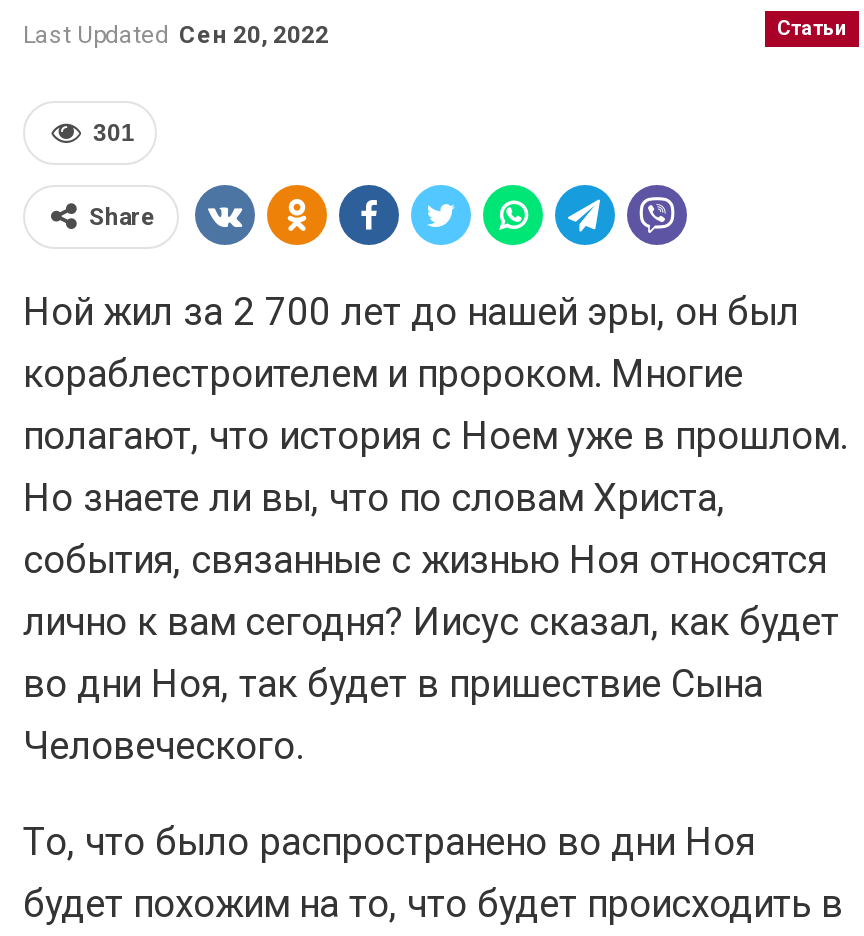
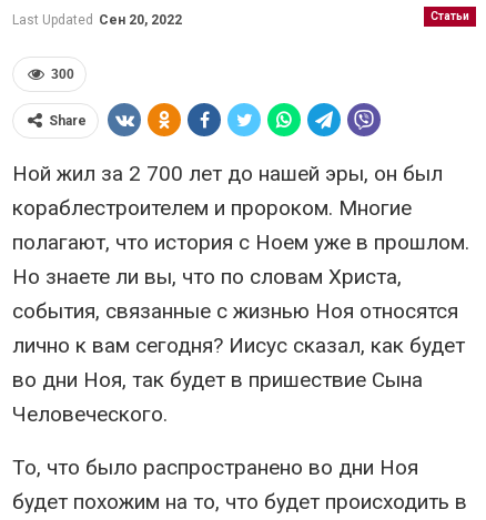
[93,119,135,147] 301 -> [51,67,74,82] 300

